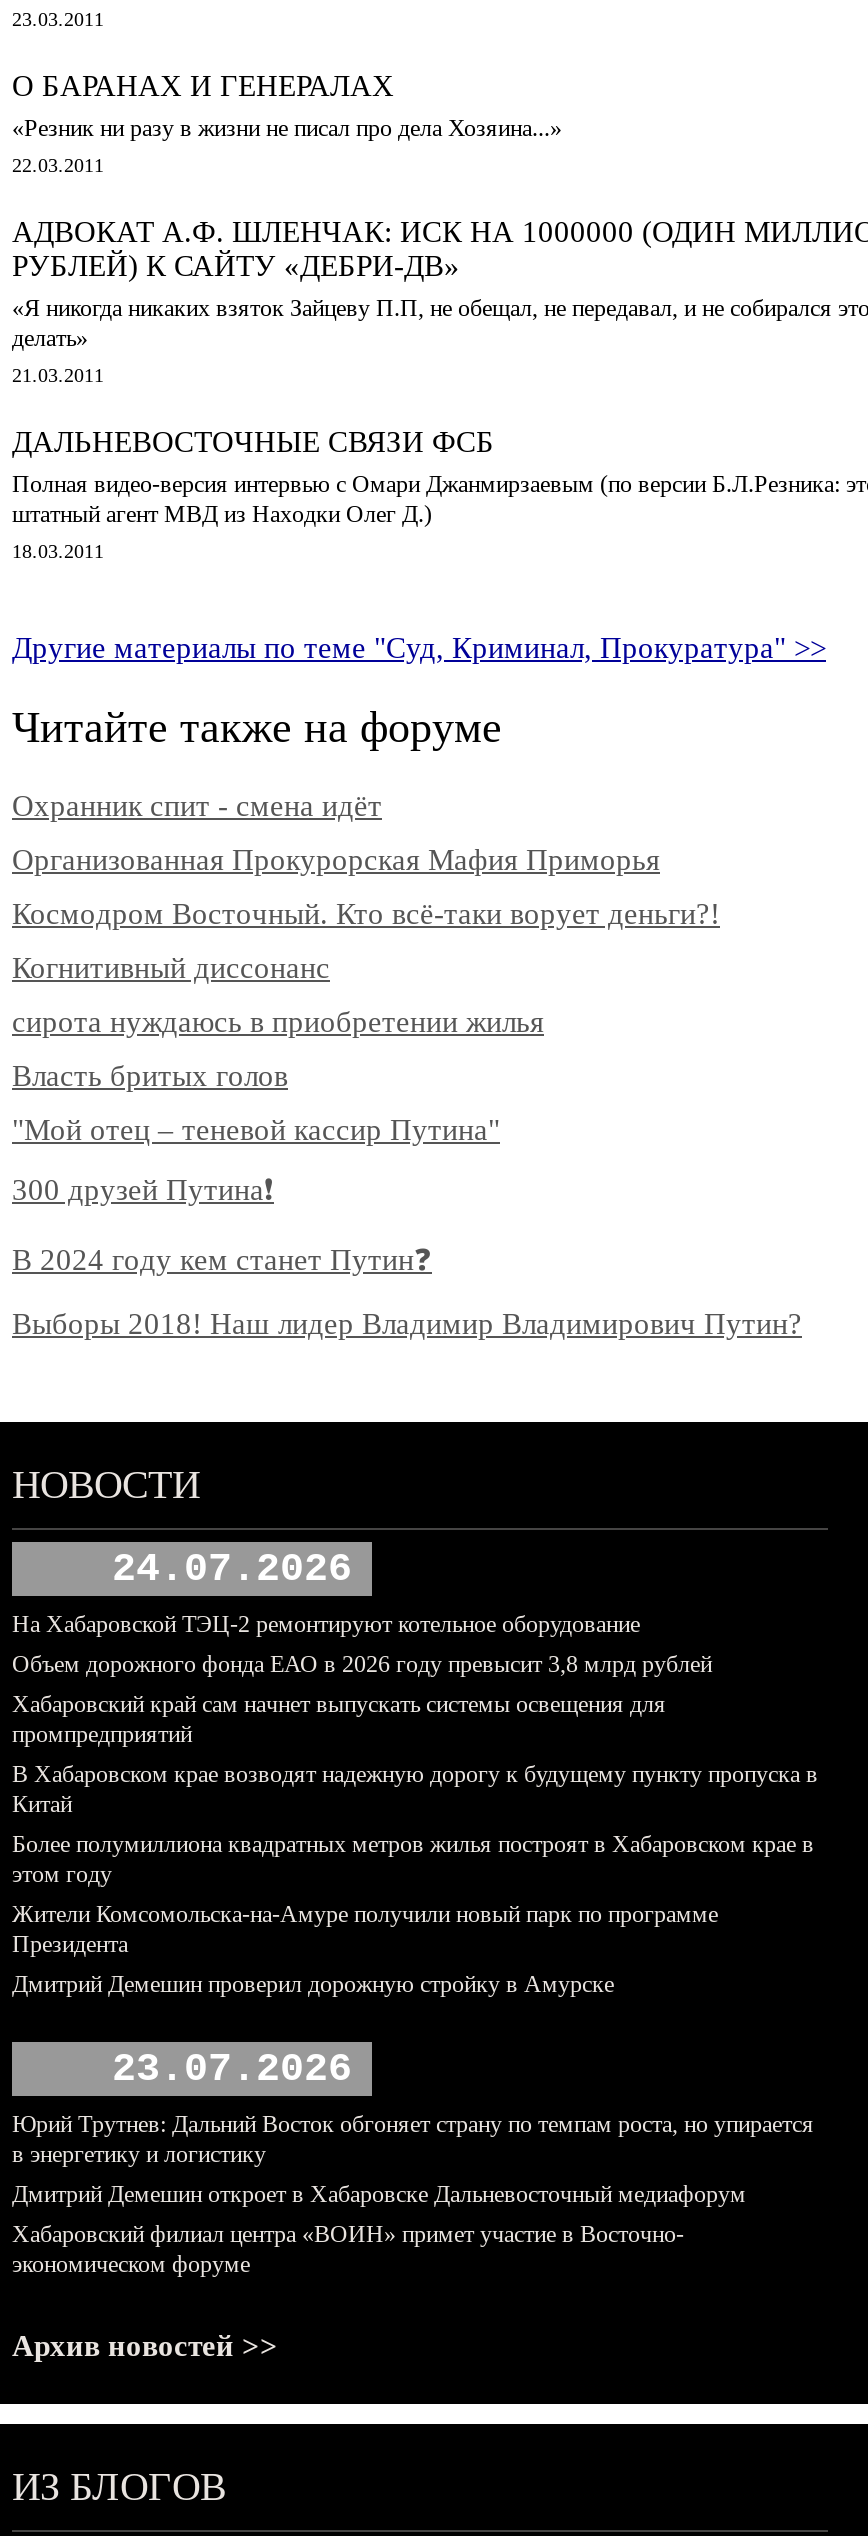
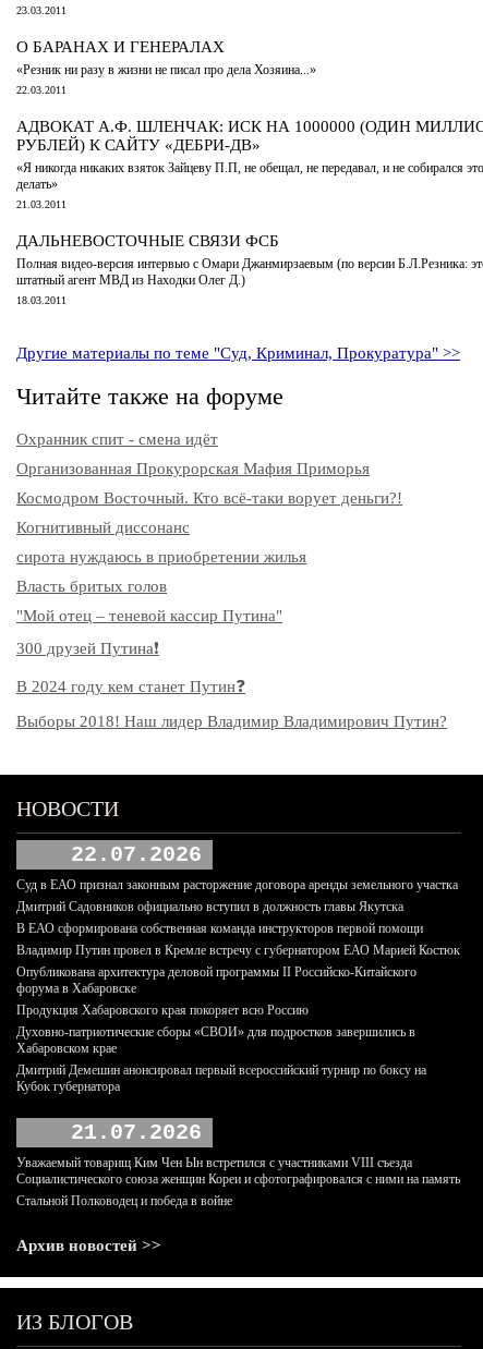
[12,1546,818,1998] 24.07.2026 | На Хабаровской ТЭЦ-2 ремонтируют котельное оборудование | Объем дорожного фонда ЕАО в 2026 году превысит 3,8 млрд рублей | Хабаровский край сам начнет выпускать системы освещения для | промпредприятий | В Хабаровском крае возводят надежную дорогу к будущему пункту пропуска в | Китай | Более полумиллиона квадратных метров жилья построят в Хабаровском крае в | этом году | Жители Комсомольска-на-Амуре получили новый парк по программе | Президента | Дмитрий Демешин проверил дорожную стройку в Амурске -> [16,842,460,1094] 22.07.2026 | Суд в ЕАО признал законным расторжение договора аренды земельного участка | Дмитрий Садовников официально вступил в должность главы Якутска | В ЕАО сформирована собственная команда инструкторов первой помощи | Владимир Путин провел в Кремле встречу с губернатором ЕАО Марией Костюк | Опубликована архитектура деловой программы II Российско-Китайского | форума в Хабаровске | Продукция Хабаровского края покоряет всю Россию | Духовно-патриотические сборы «СВОИ» для подростков завершились в | Хабаровском крае | Дмитрий Демешин анонсировал первый всероссийский турнир по боксу на | Кубок губернатора
[12,2046,814,2278] 23.07.2026 | Юрий Трутнев: Дальний Восток обгоняет страну по темпам роста, но упирается | в энергетику и логистику | Дмитрий Демешин откроет в Хабаровске Дальневосточный медиафорум | Хабаровский филиал центра «ВОИН» примет участие в Восточно- | экономическом форуме -> [16,1120,460,1208] 21.07.2026 | Уважаемый товарищ Ким Чен Ын встретился с участниками VIII съезда | Социалистического союза женщин Кореи и сфотографировался с ними на память | Стальной Полководец и победа в войне

